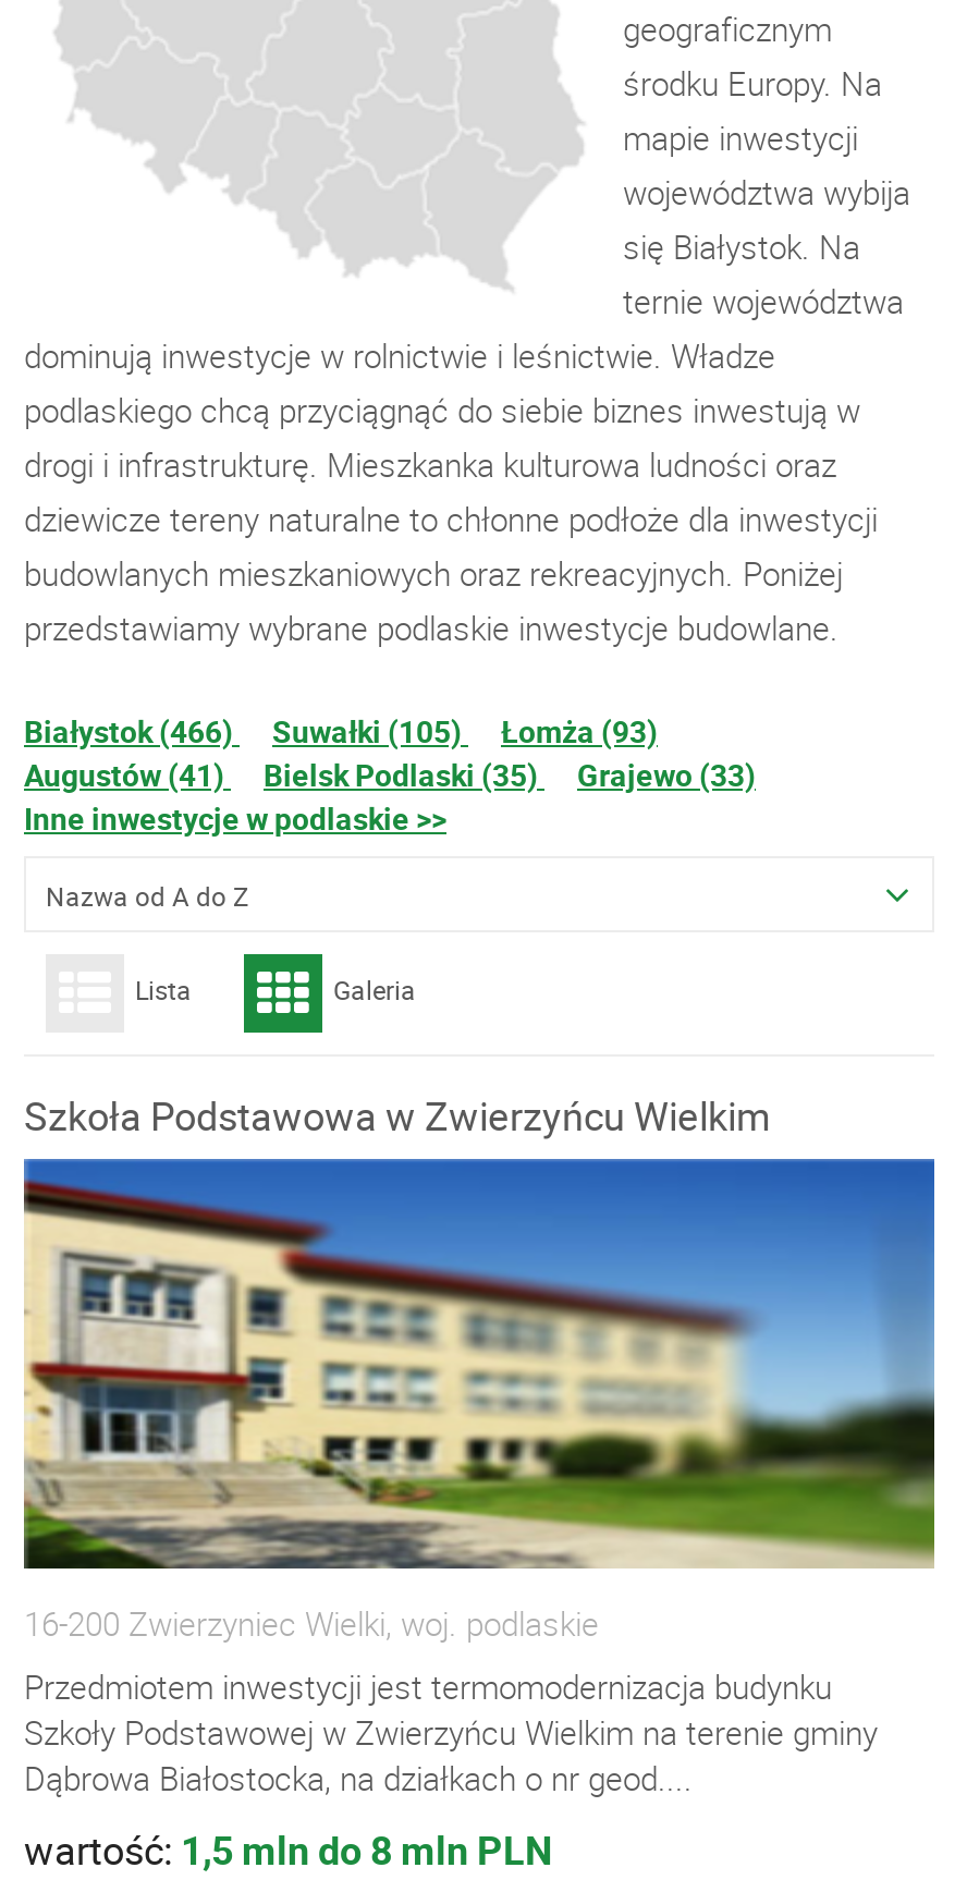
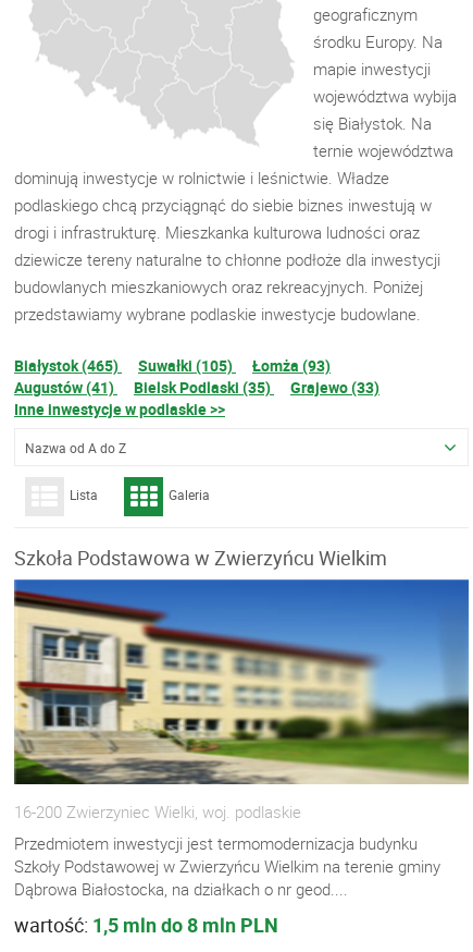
[24,710,658,752] Białystok (466) Suwałki (105) Łomża (93) -> [14,355,331,376] Białystok (465) Suwałki (105) Łomża (93)

